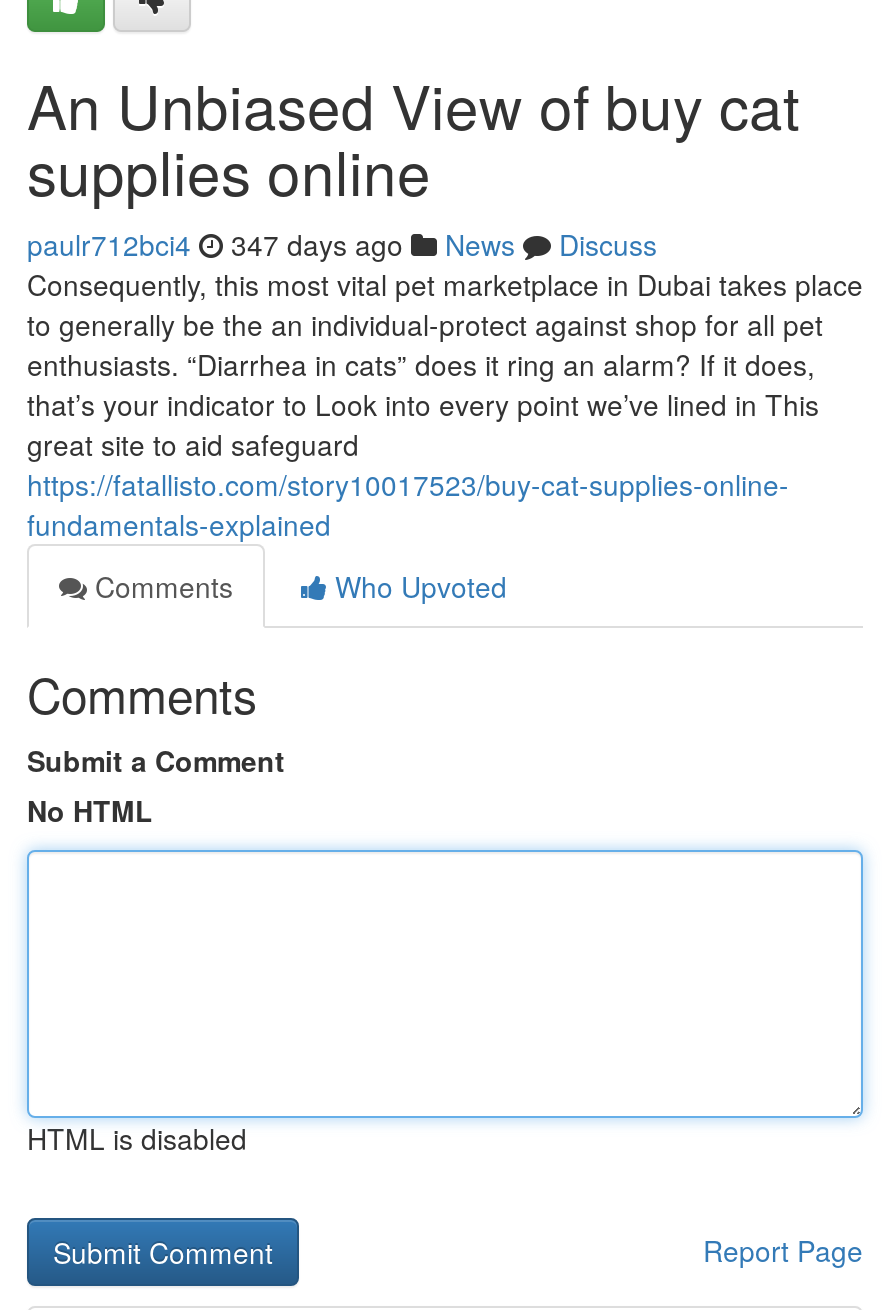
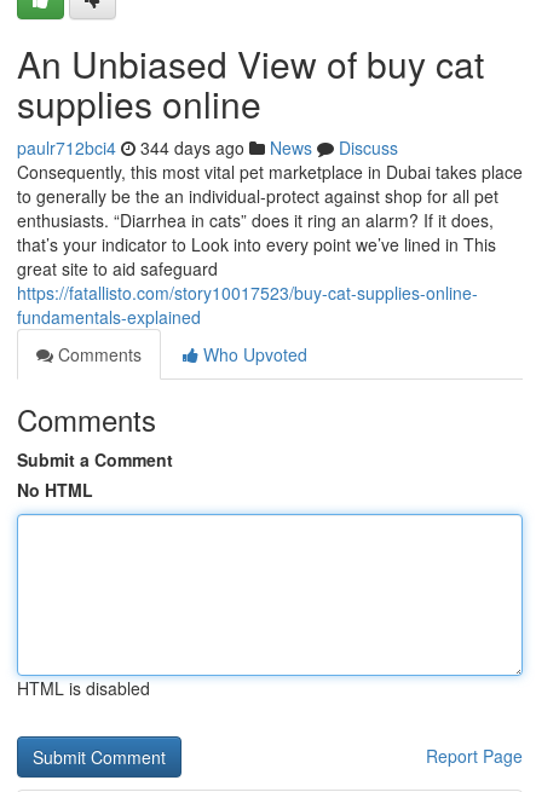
[27,224,657,264] paulr712bci4 347 days ago News Discuss -> [17,135,398,160] paulr712bci4 344 days ago News Discuss

